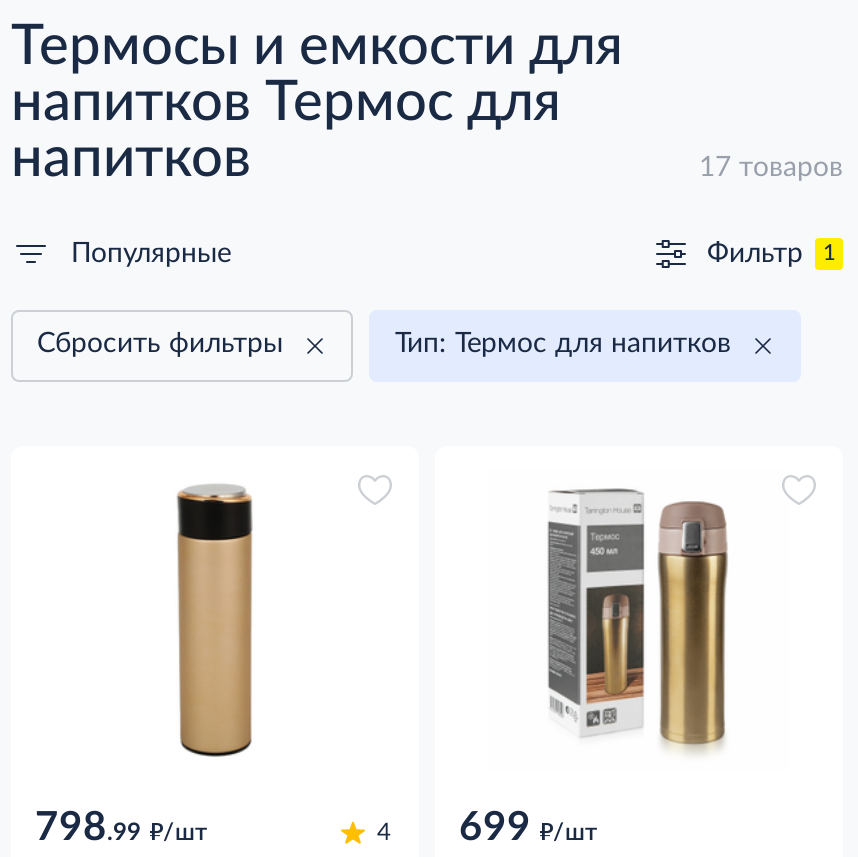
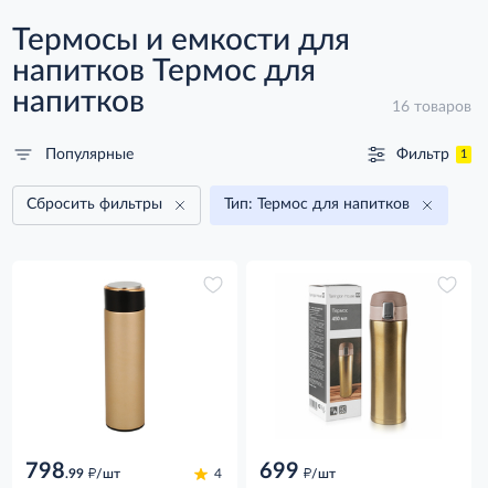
[699,154,843,182] 17 товаров -> [392,99,471,115] 16 товаров

